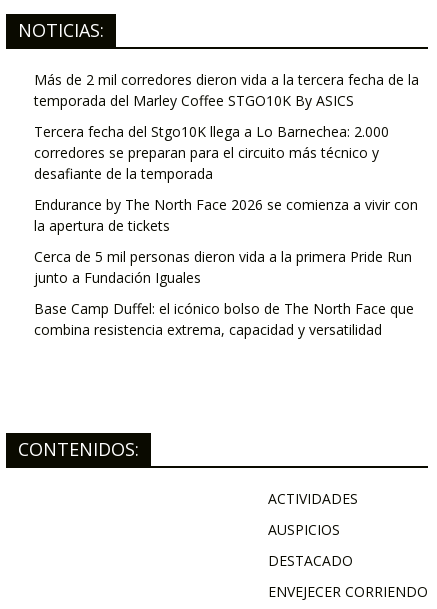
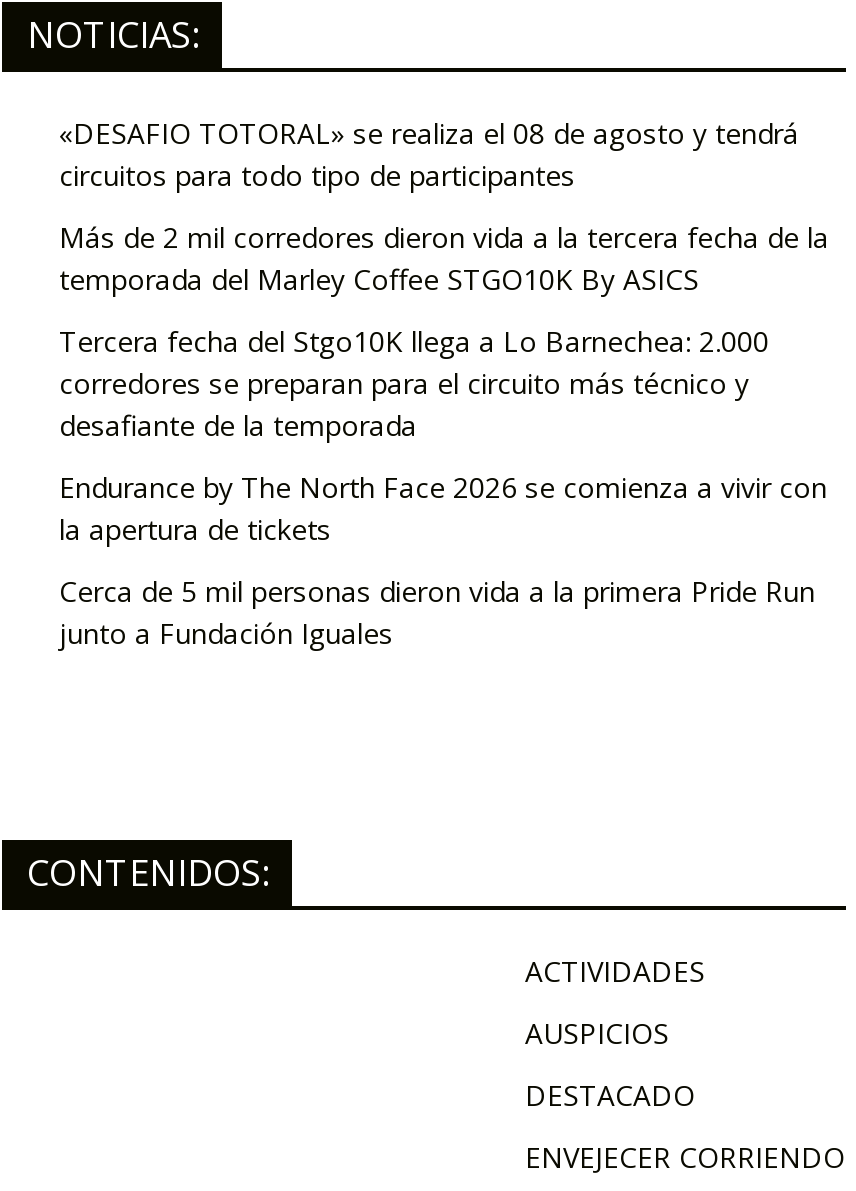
none -> [59,114,799,194] «DESAFIO TOTORAL» se realiza el 08 de agosto y tendrá | circuitos para todo tipo de participantes
moved [34,70,419,287] -> [59,218,829,652]: Más de 2 mil corredores dieron vida a la tercera fecha de la | temporada del Marley Coffee STGO10K By ASICS | Tercera fecha del Stgo10K llega a Lo Barnechea: 2.000 | ... | Cerca de 5 mil personas dieron vida a la primera Pride Run | junto a Fundación Iguales
[34,299,414,339] Base Camp Duffel: el icónico bolso de The North Face que | combina resistencia extrema, capacidad y versatilidad -> none

